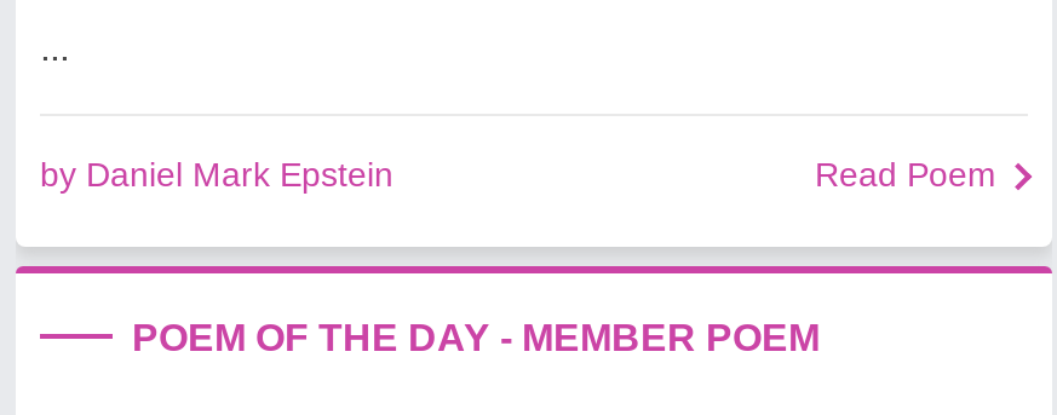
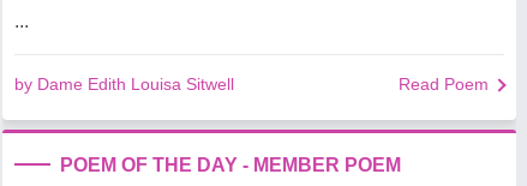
[40,155,393,194] by Daniel Mark Epstein -> [14,74,234,94] by Dame Edith Louisa Sitwell

